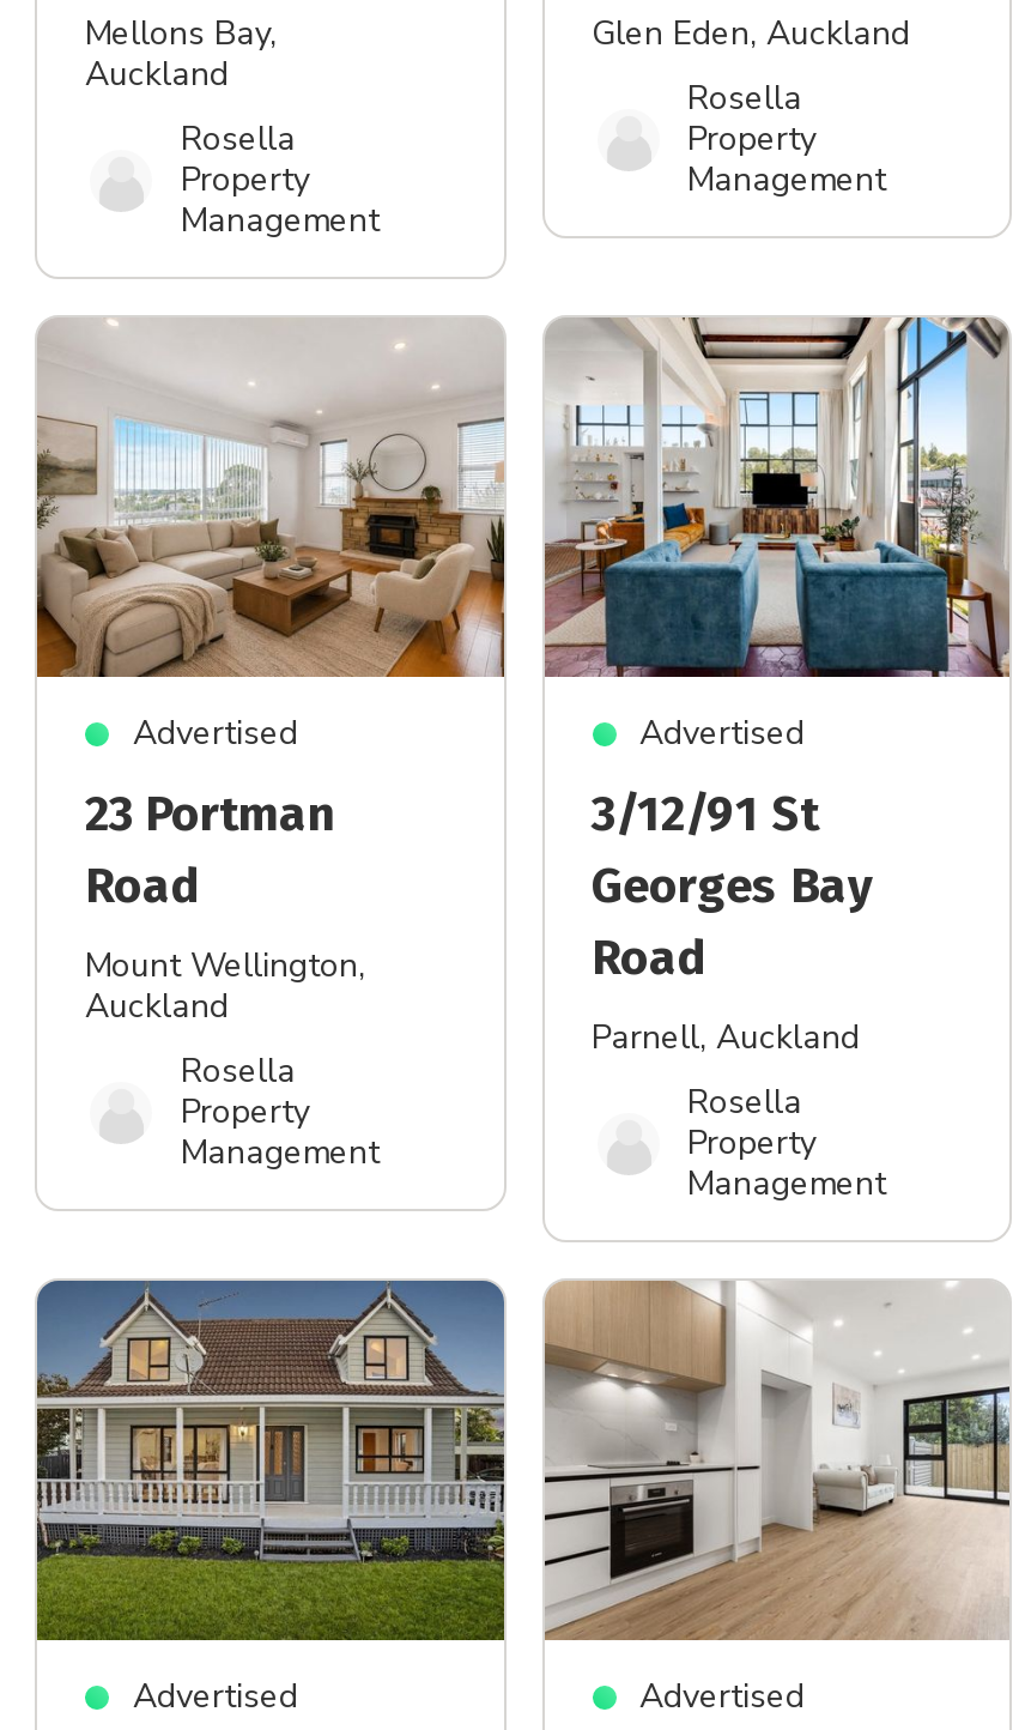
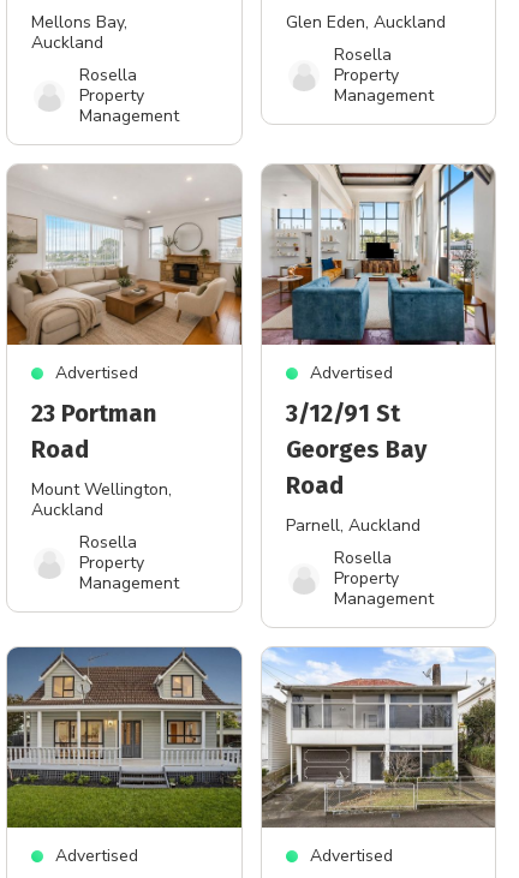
[542,1278,1012,1640] [image] -> [261,646,496,828] [image]

